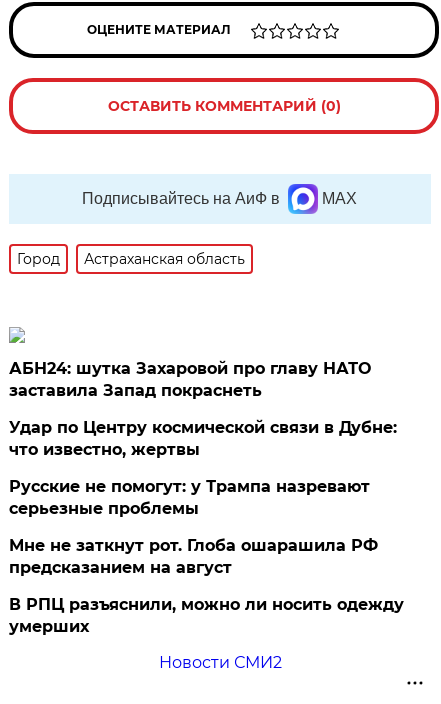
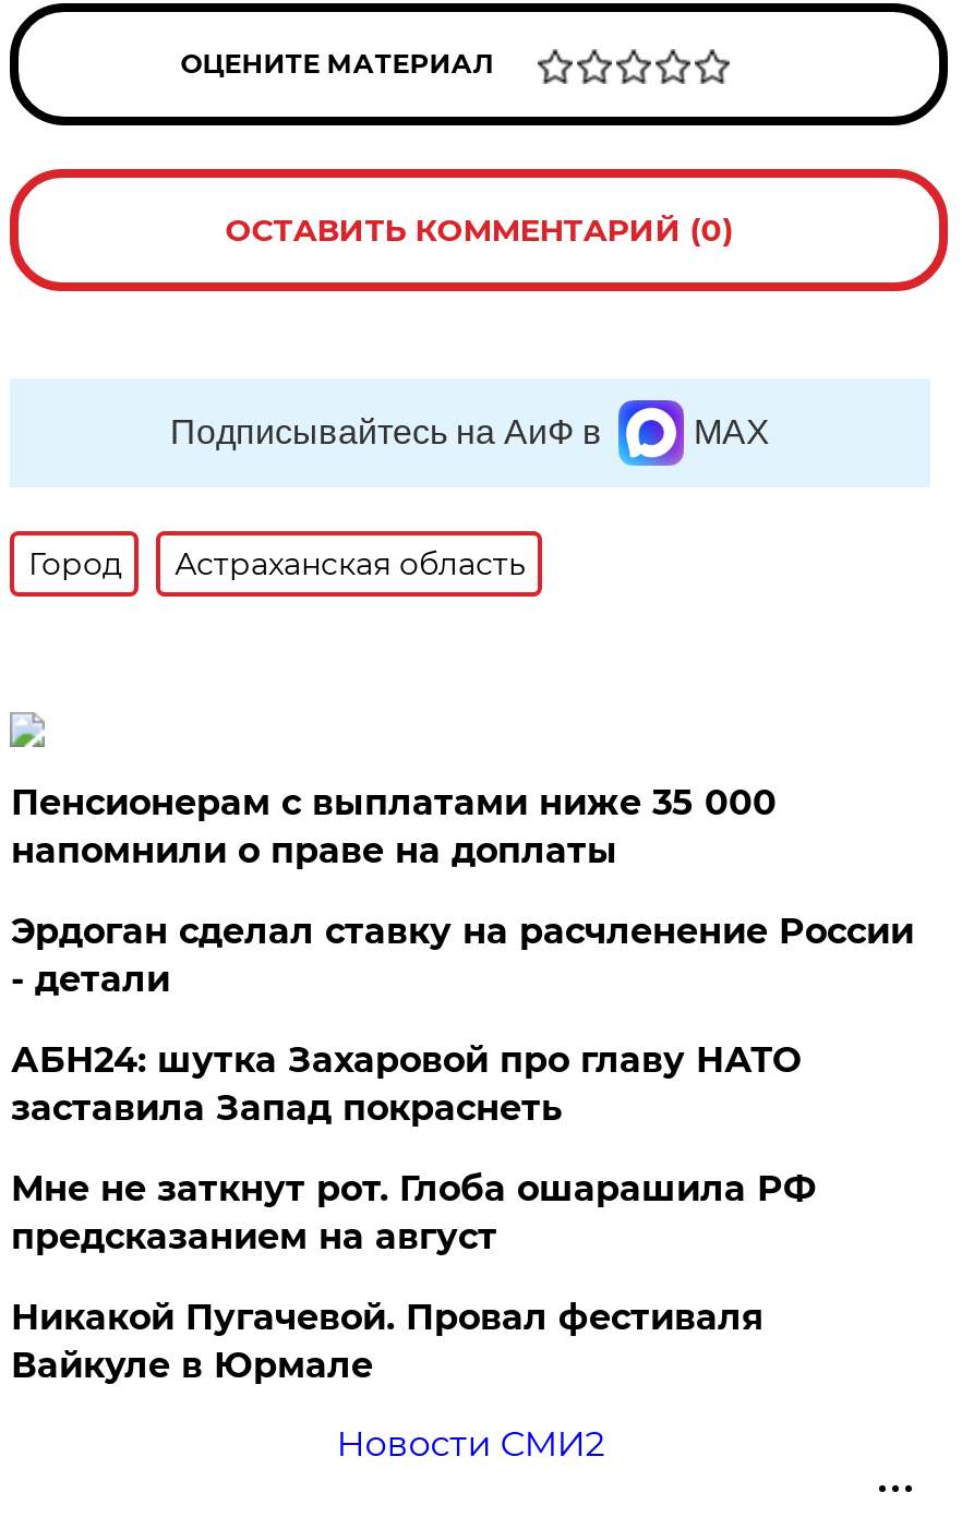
none -> [11,783,914,1001] Пенсионерам с выплатами ниже 35 000 | напомнили о праве на доплаты | Эрдоган сделал ставку на расчленение России | - детали
moved [9,359,371,400] -> [11,1040,800,1130]: АБН24: шутка Захаровой про главу НАТО | заставила Запад покраснеть
[9,418,397,518] Удар по Центру космической связи в Дубне: | что известно, жертвы | Русские не помогут: у Трампа назревают | серьезные проблемы -> none
[9,595,404,636] В РПЦ разъяснили, можно ли носить одежду | умерших -> [11,1298,763,1387] Никакой Пугачевой. Провал фестиваля | Вайкуле в Юрмале

